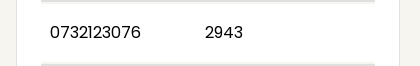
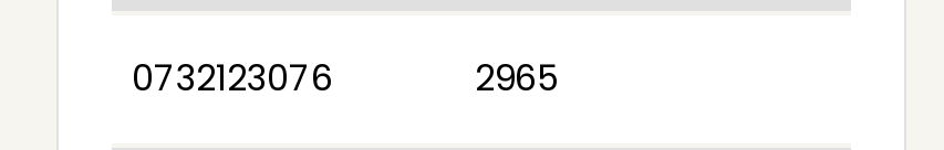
[205,21,243,44] 2943 -> [475,53,559,104] 2965

